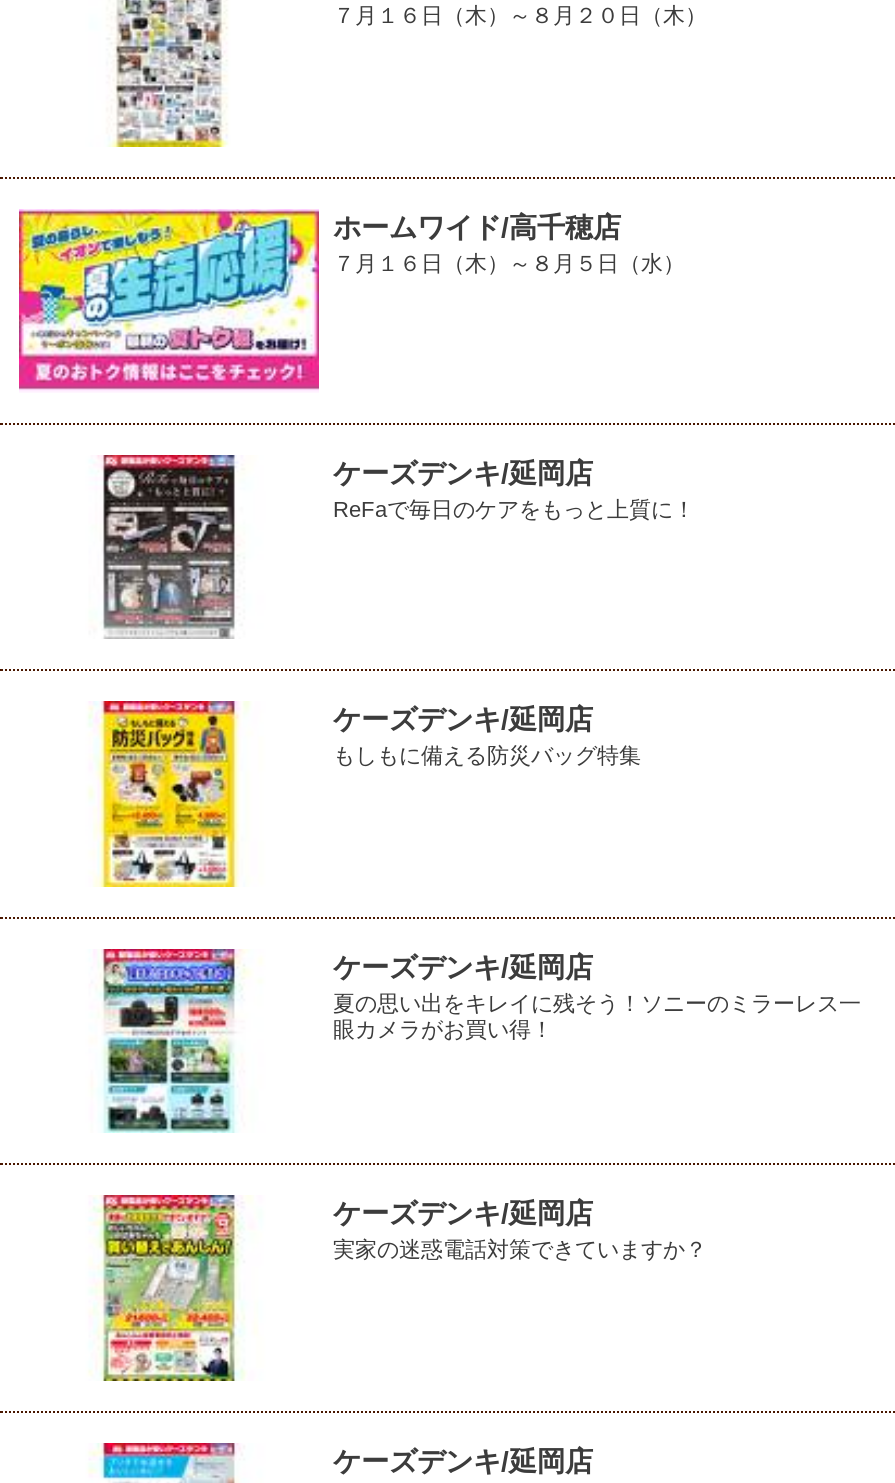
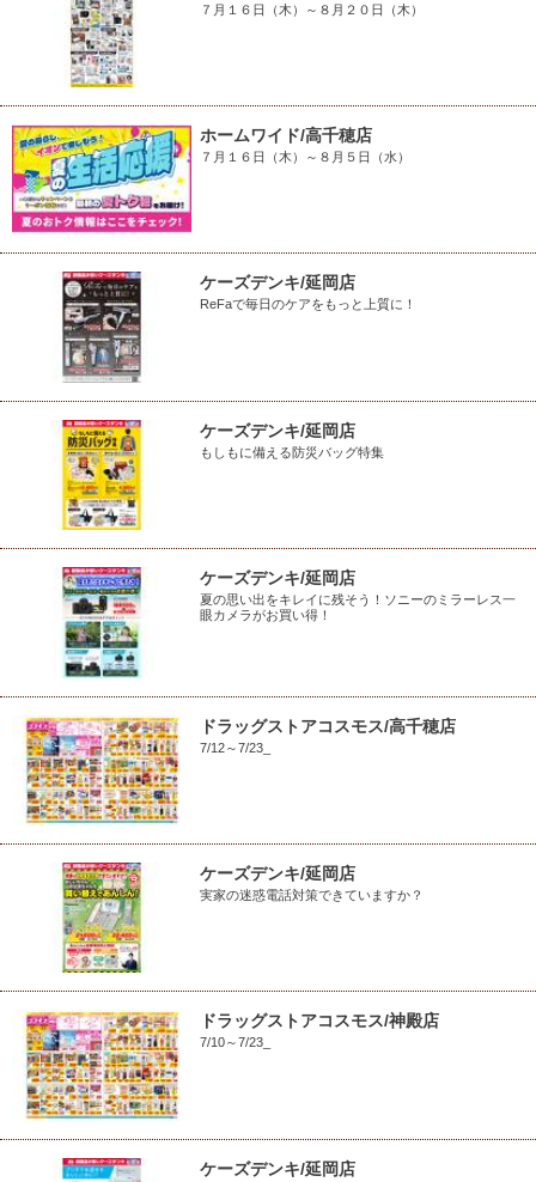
none -> [23,715,456,825] [image] | ドラッグストアコスモス/高千穂店 | 7/12～7/23_
none -> [23,1010,439,1121] [image] | ドラッグストアコスモス/神殿店 | 7/10～7/23_

